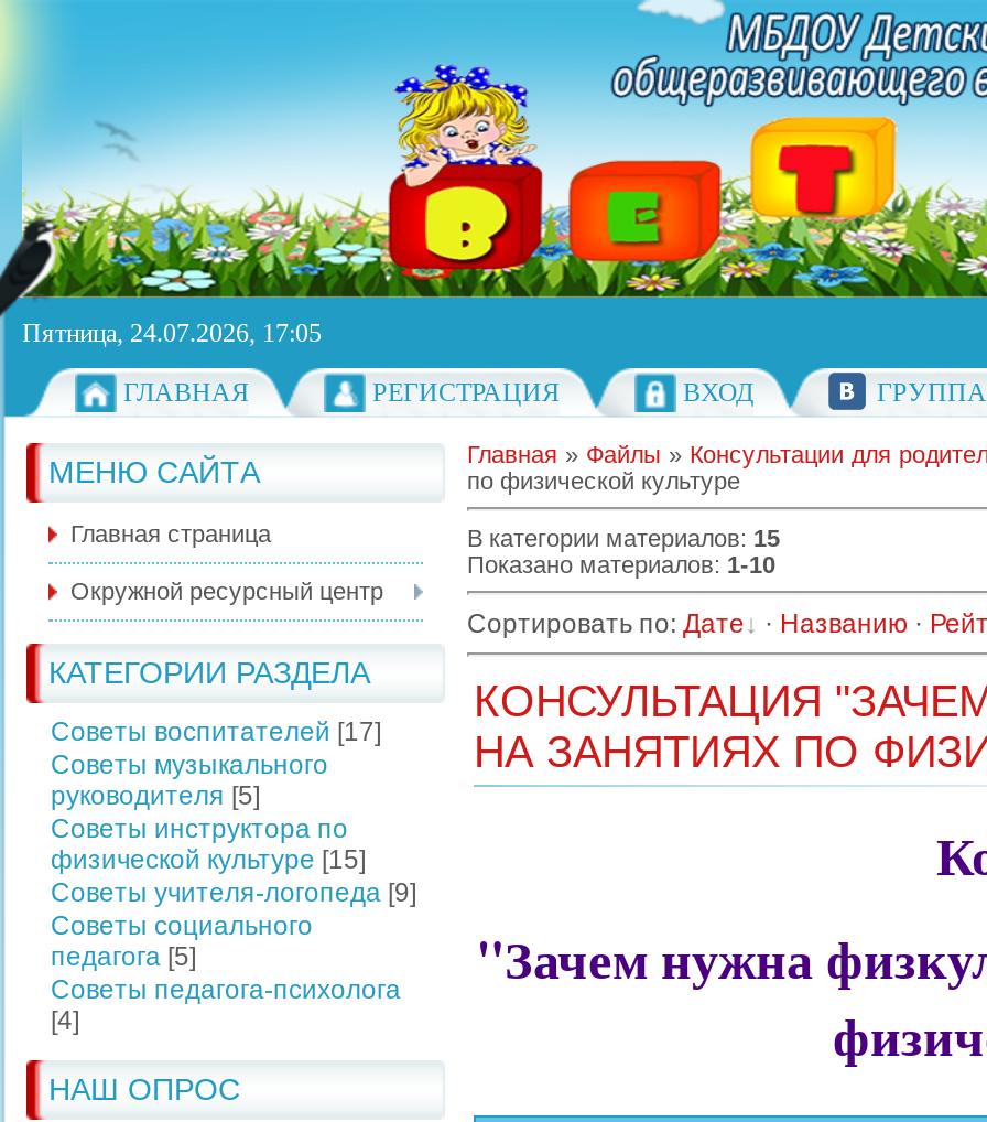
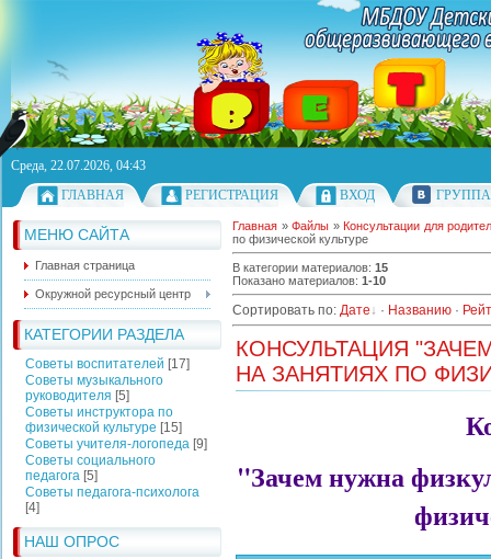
[22,317,322,348] Пятница, 24.07.2026, 17:05 -> [11,158,146,173] Среда, 22.07.2026, 04:43

